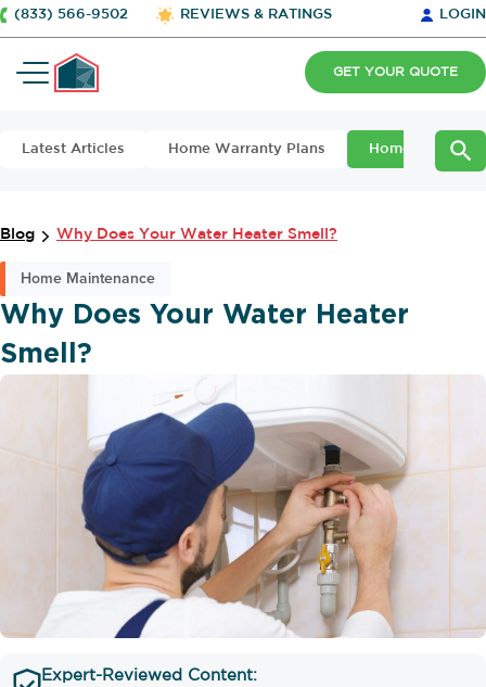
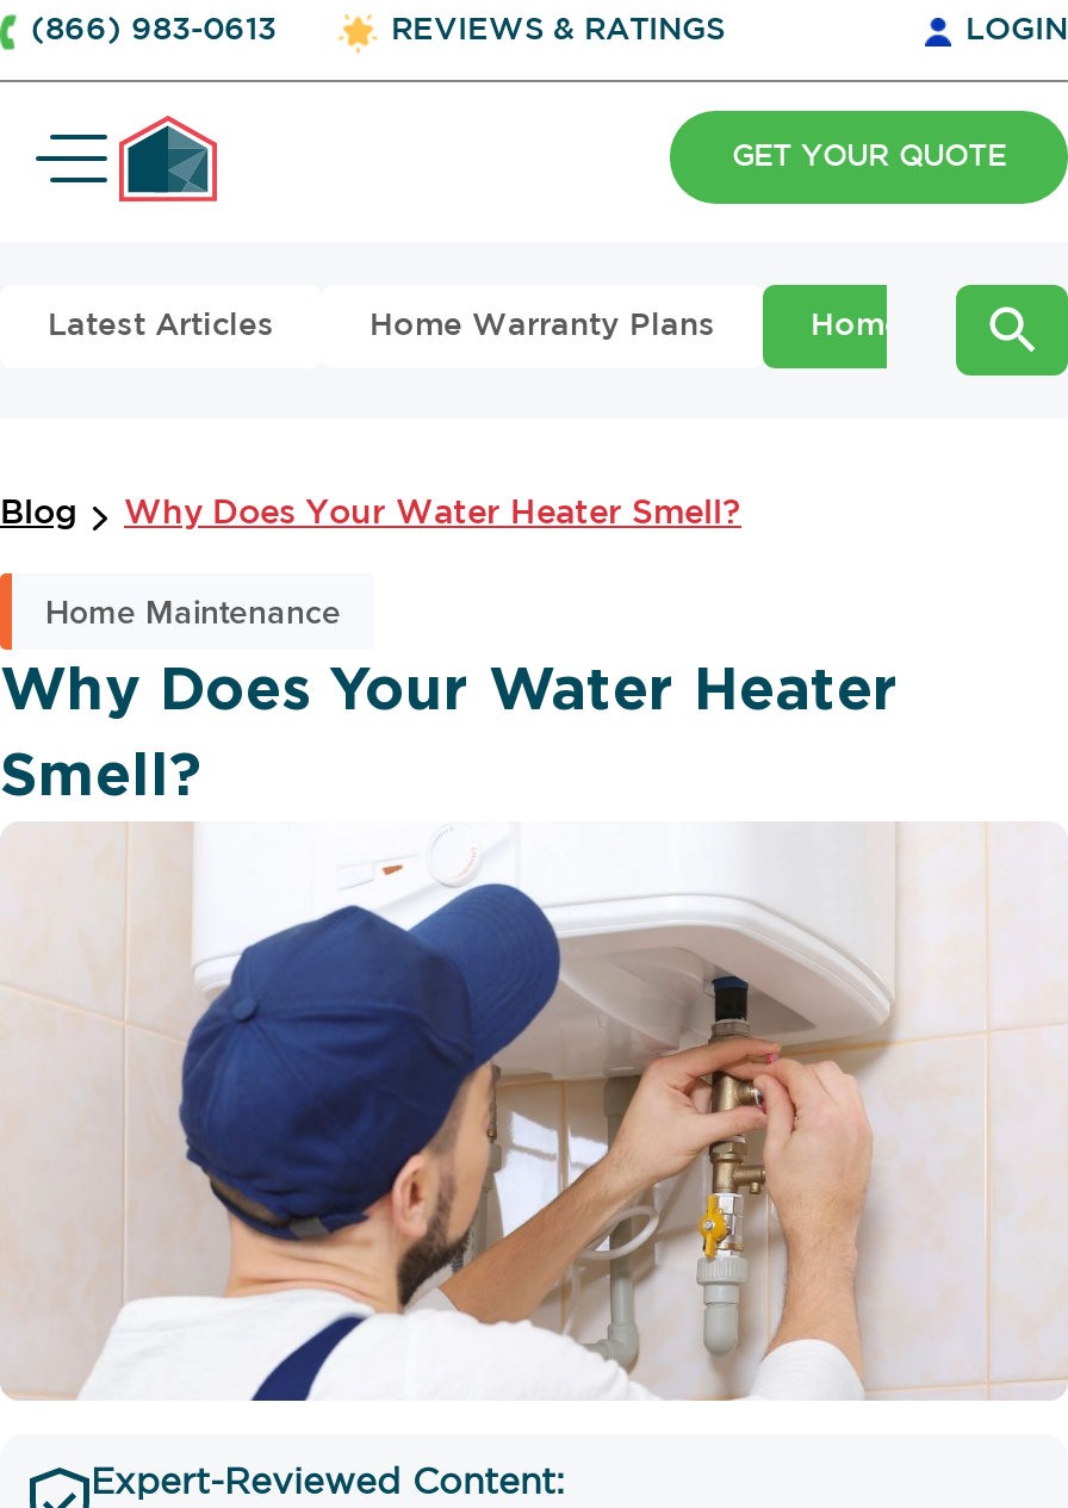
[14,9,128,21] (833) 566-9502 -> [31,18,277,44] (866) 983-0613

